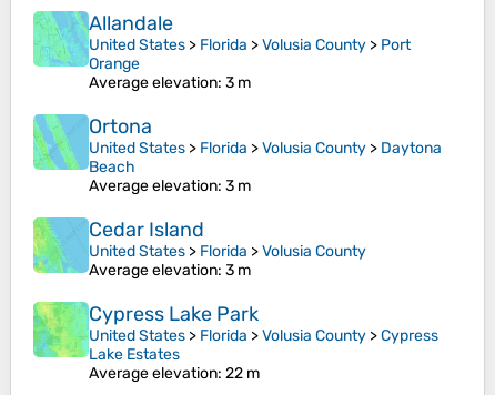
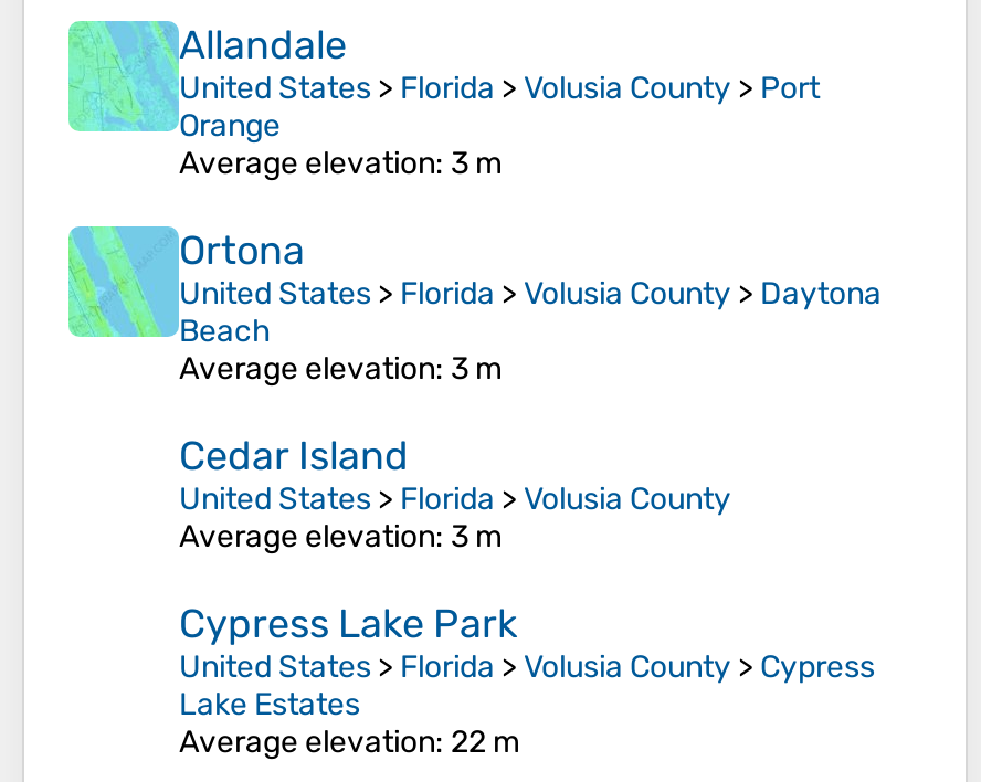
[32,216,85,274] [image] -> none
[32,301,85,358] [image] -> none

